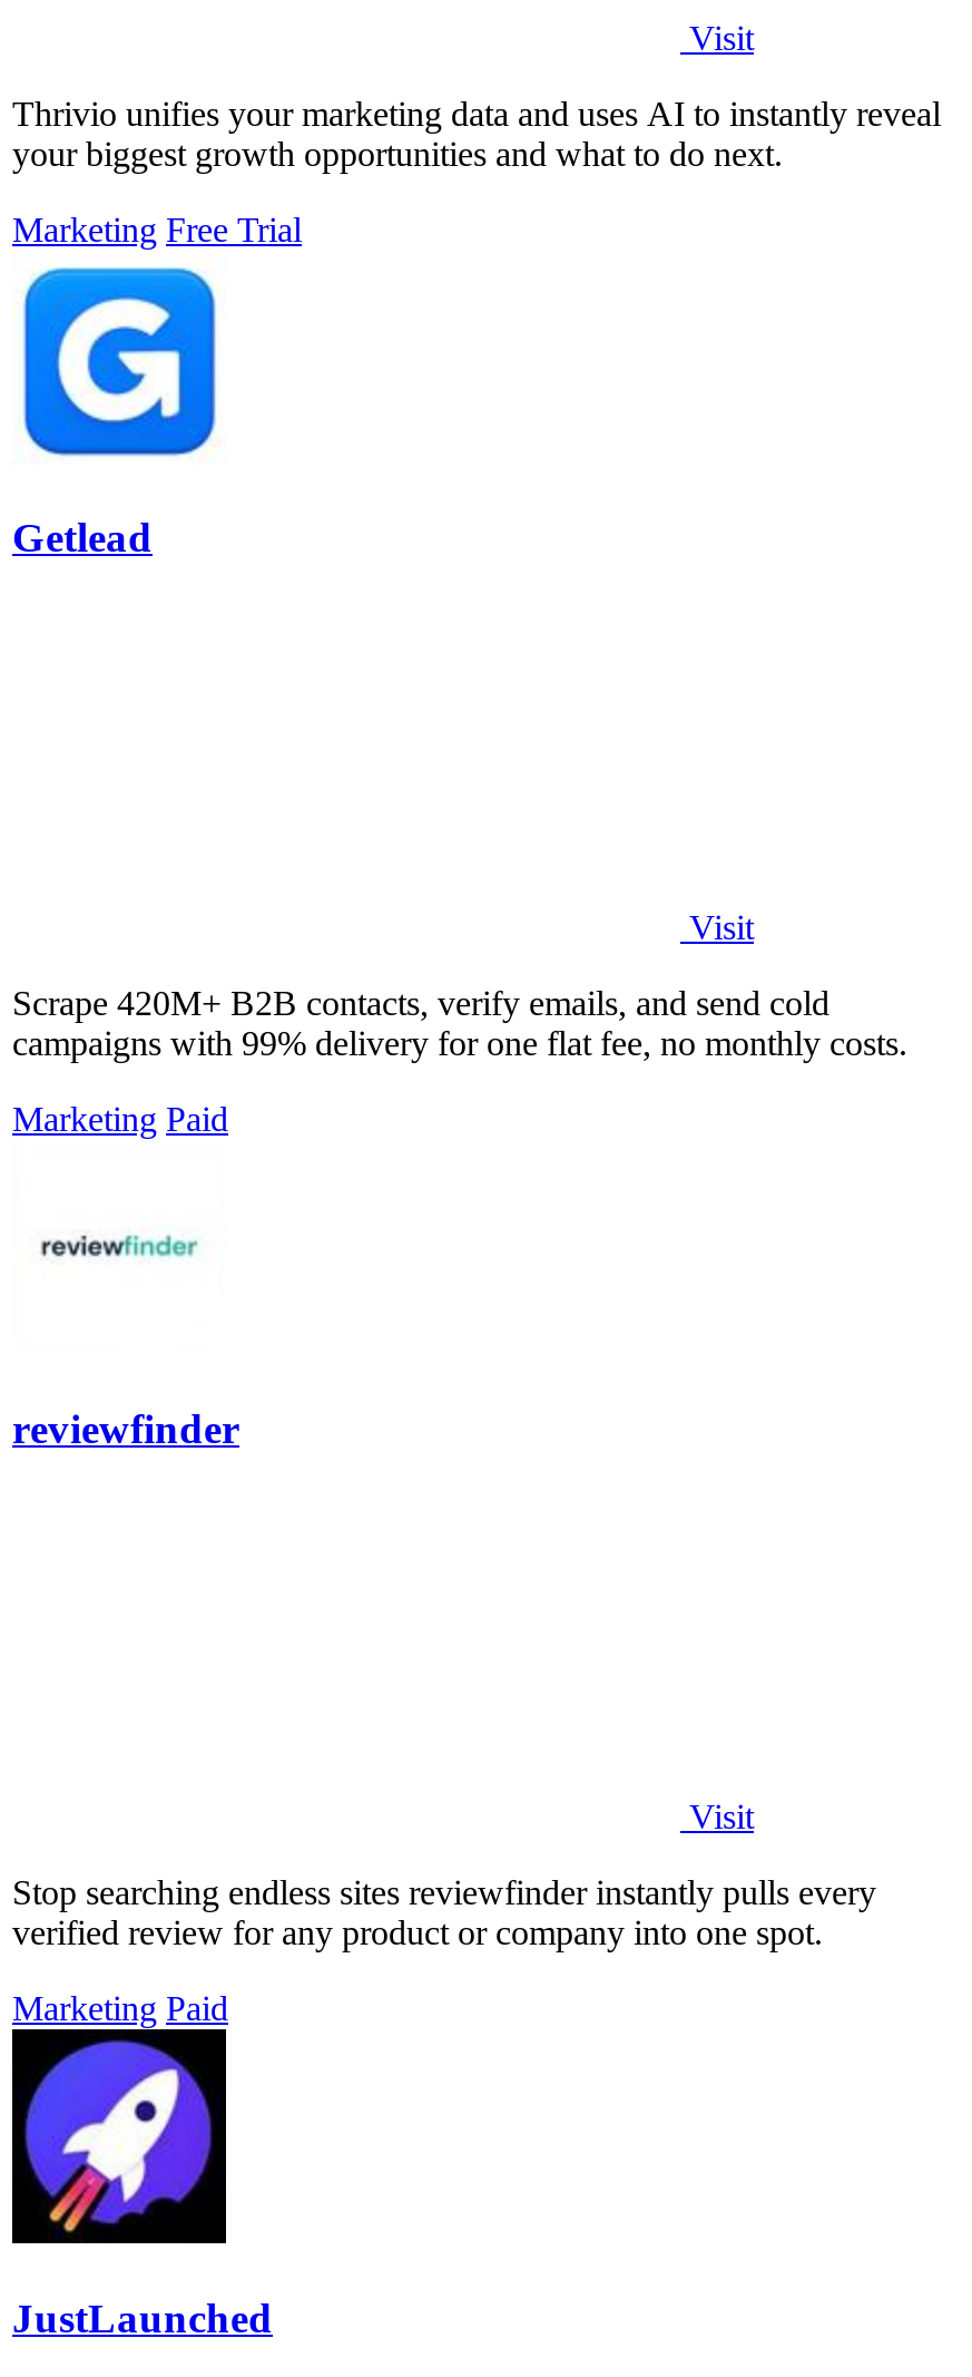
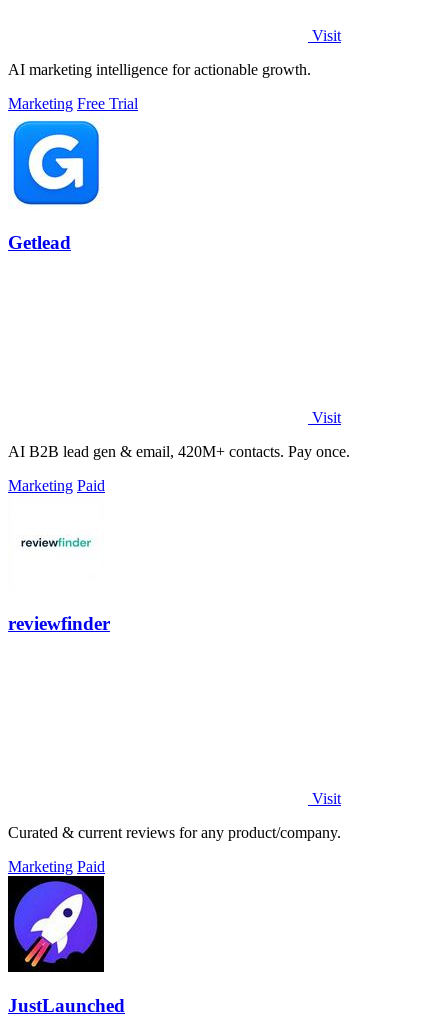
[12,94,941,172] Thrivio unifies your marketing data and uses AI to instantly reveal | your biggest growth opportunities and what to do next. -> [8,61,311,78] AI marketing intelligence for actionable growth.
[12,984,907,1062] Scrape 420M+ B2B contacts, verify emails, and send cold | campaigns with 99% delivery for one flat fee, no monthly costs. -> [8,442,350,459] AI B2B lead gen & email, 420M+ contacts. Pay once.
[12,1874,876,1952] Stop searching endless sites reviewfinder instantly pulls every | verified review for any product or company into one spot. -> [8,824,341,841] Curated & current reviews for any product/company.

